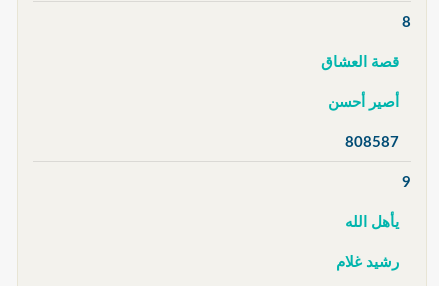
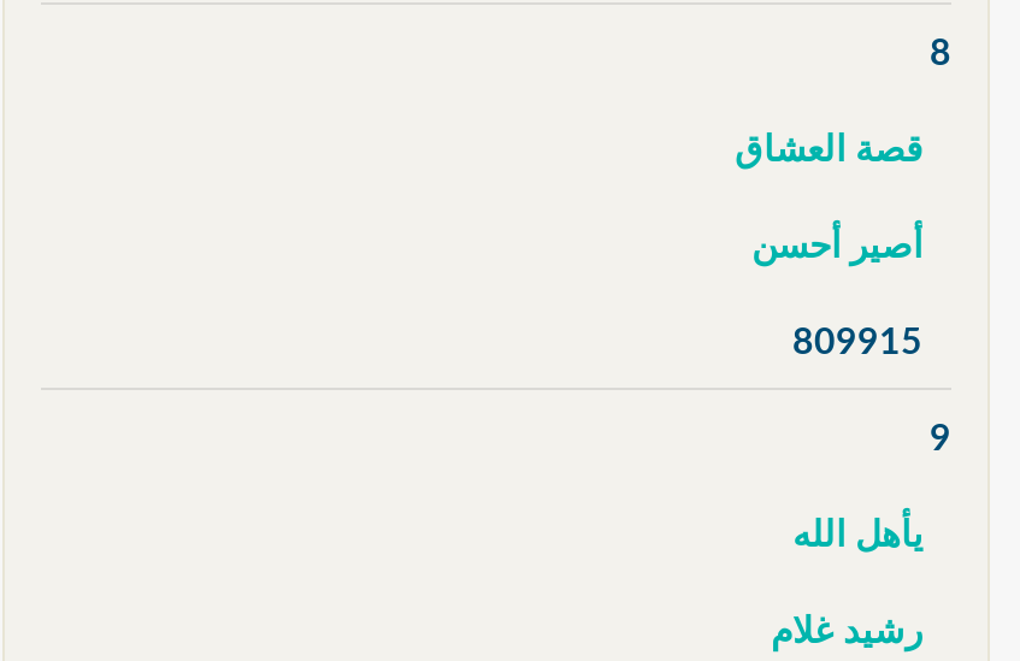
[345,134,399,149] 808587 -> [792,324,922,360] 809915

